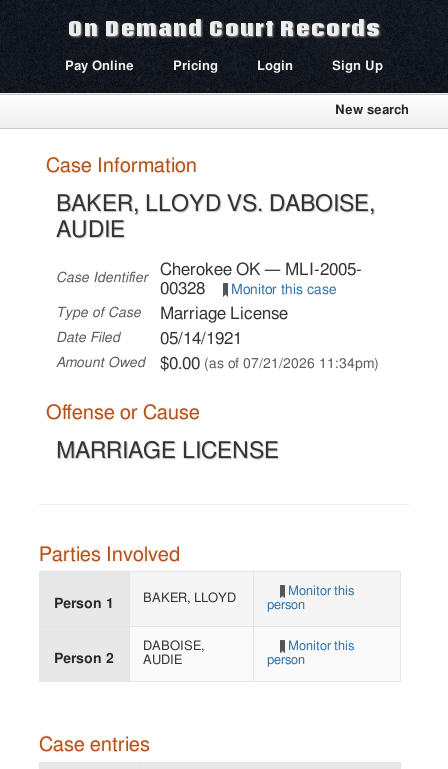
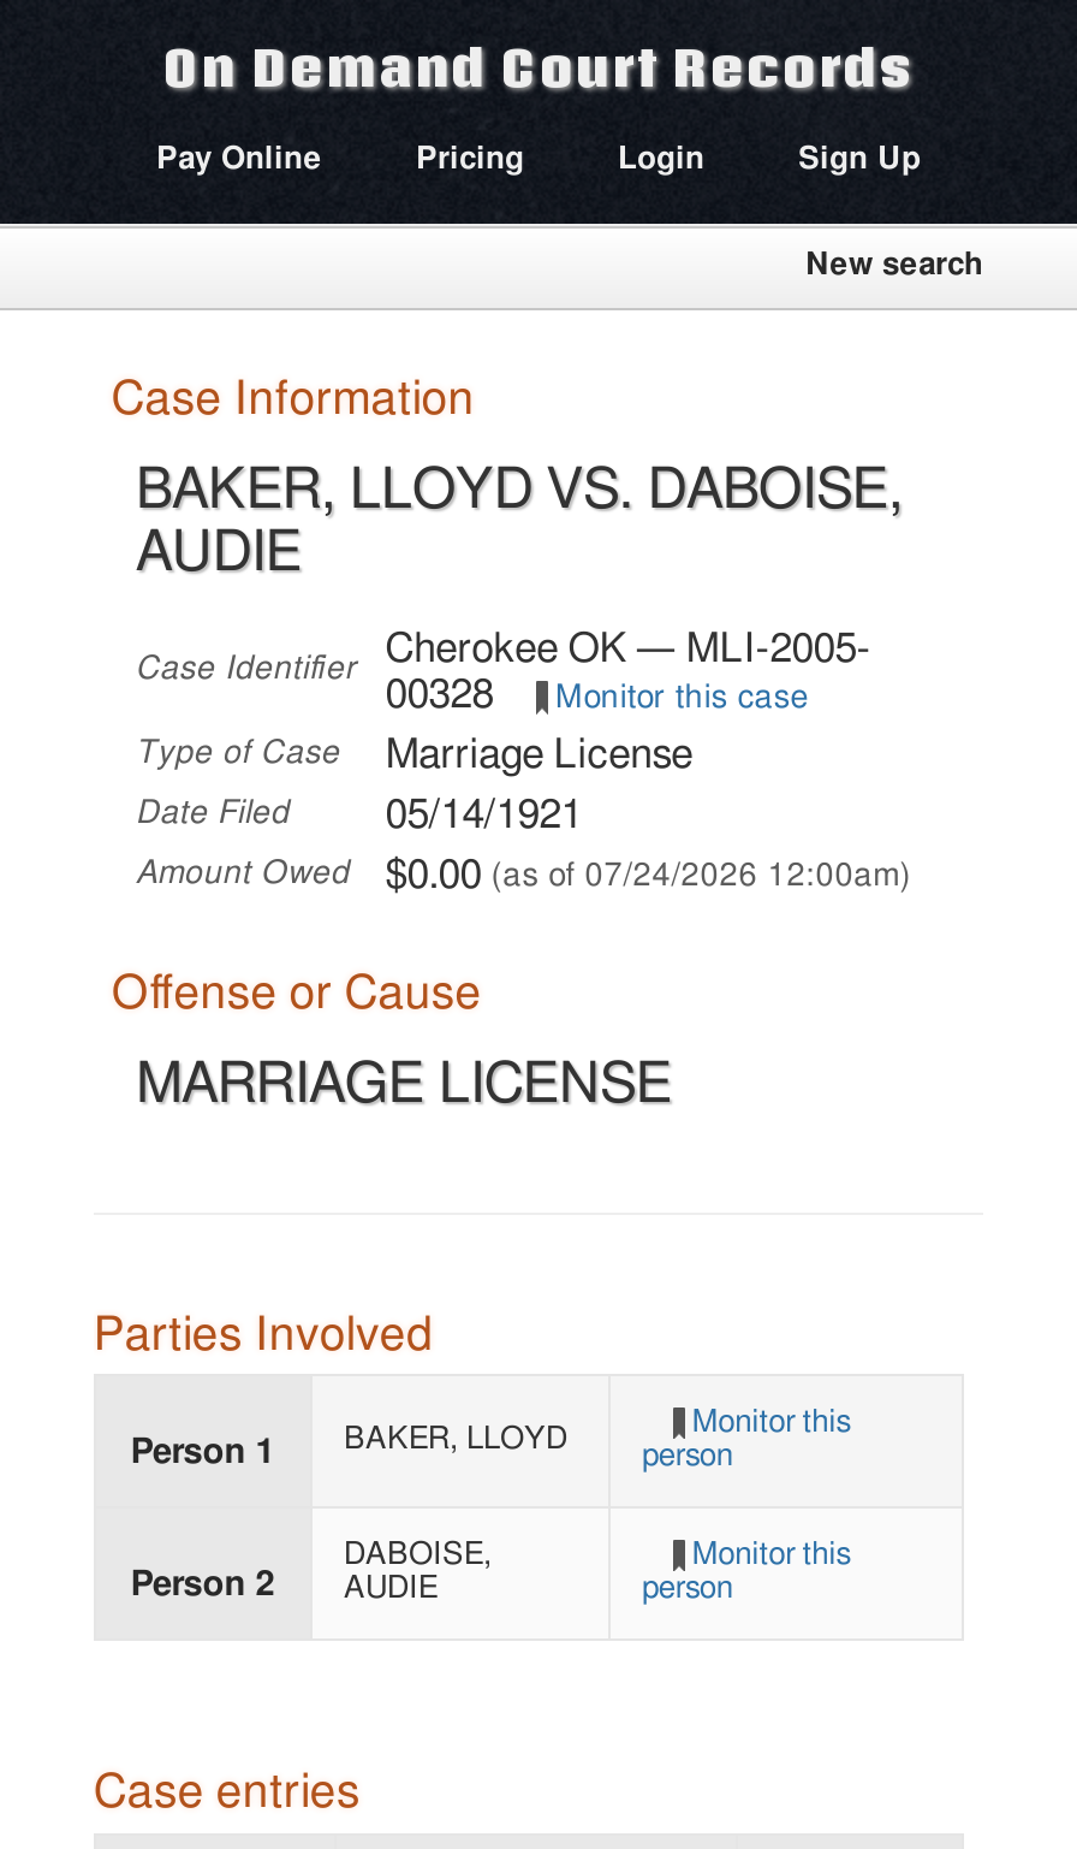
[56,355,379,372] Amount Owed $0.00 (as of 07/21/2026 11:34pm) -> [136,853,912,894] Amount Owed $0.00 (as of 07/24/2026 12:00am)

